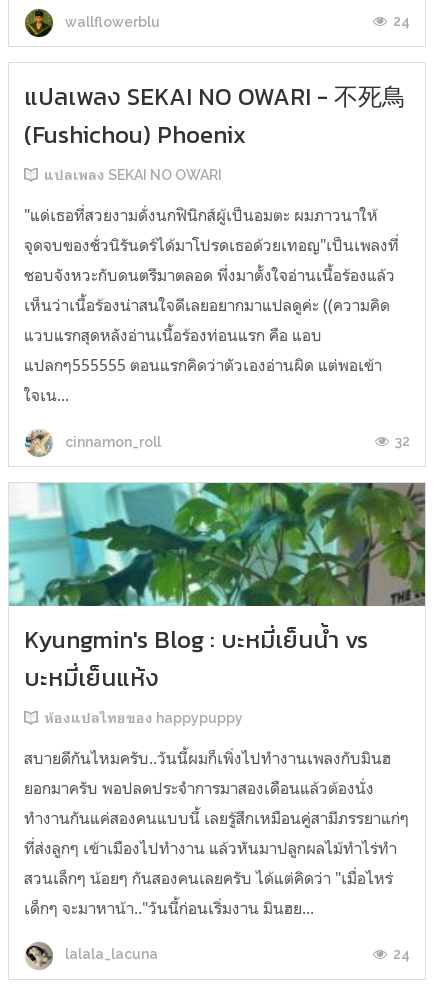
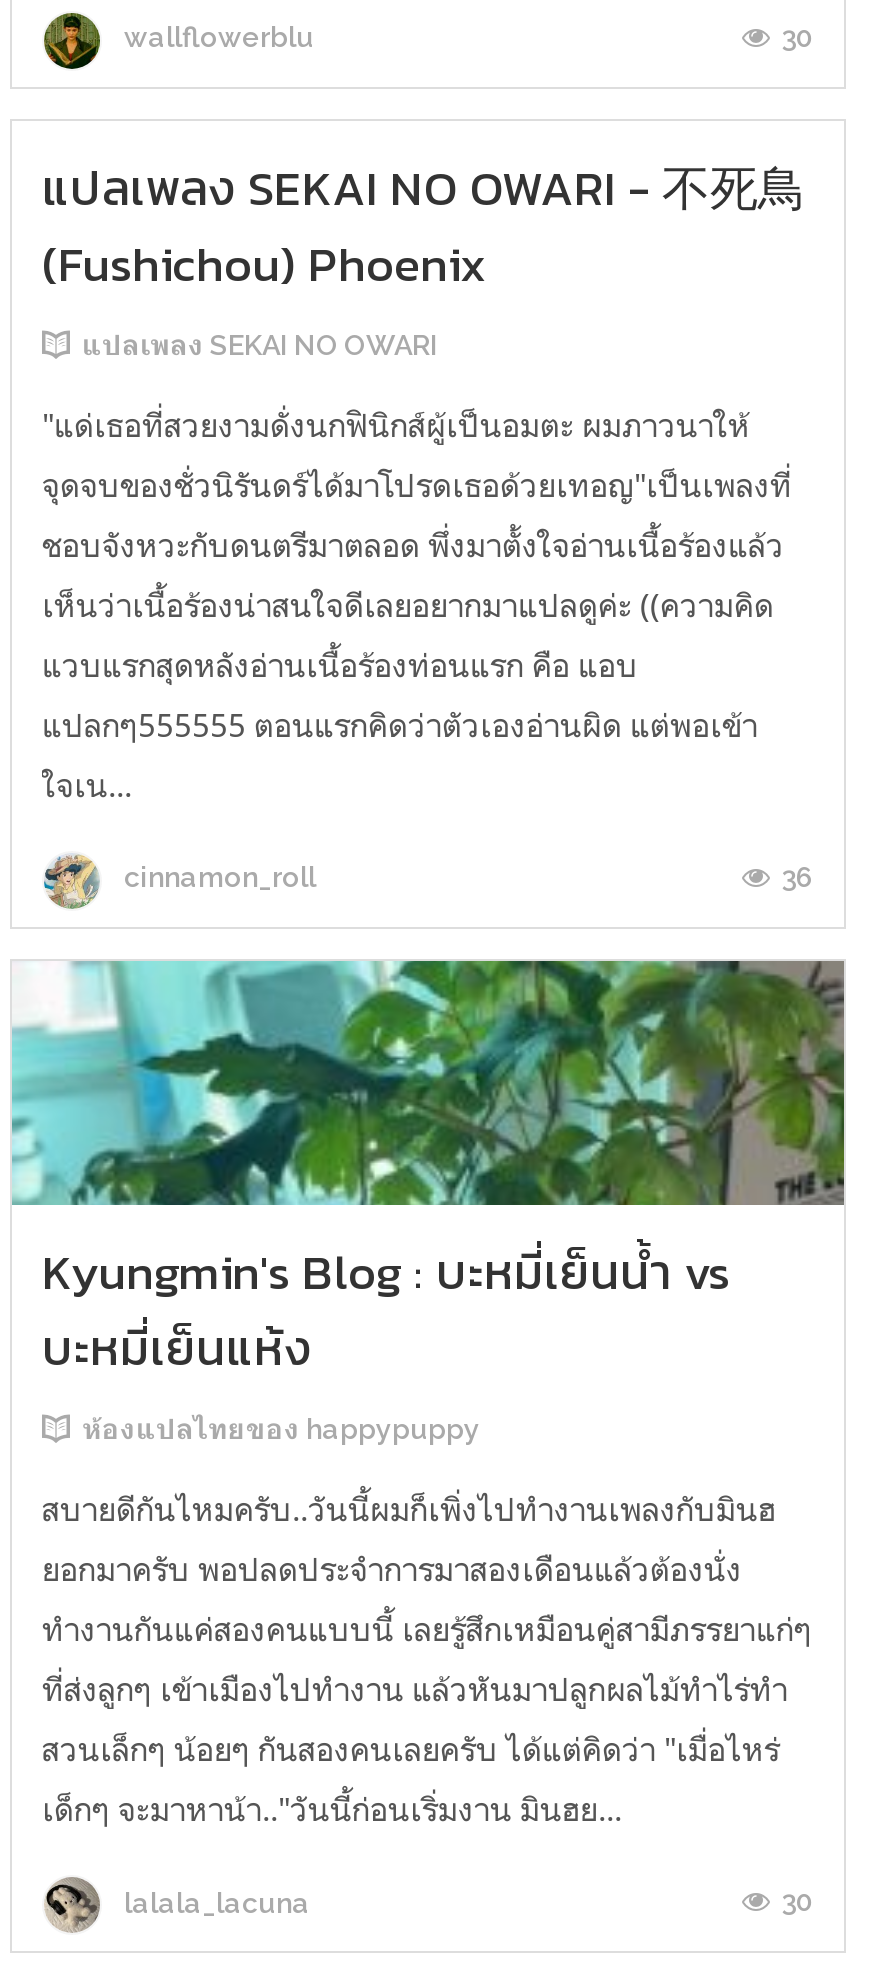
[393,13,410,29] 24 -> [782,21,814,53] 30
[395,433,410,449] 32 -> [782,861,814,893] 36
[393,946,410,962] 24 -> [782,1885,814,1917] 30

